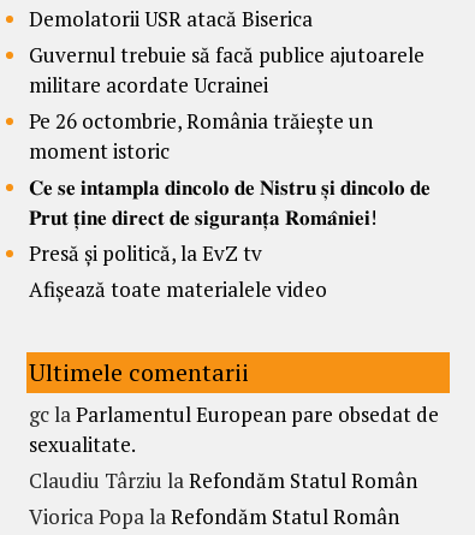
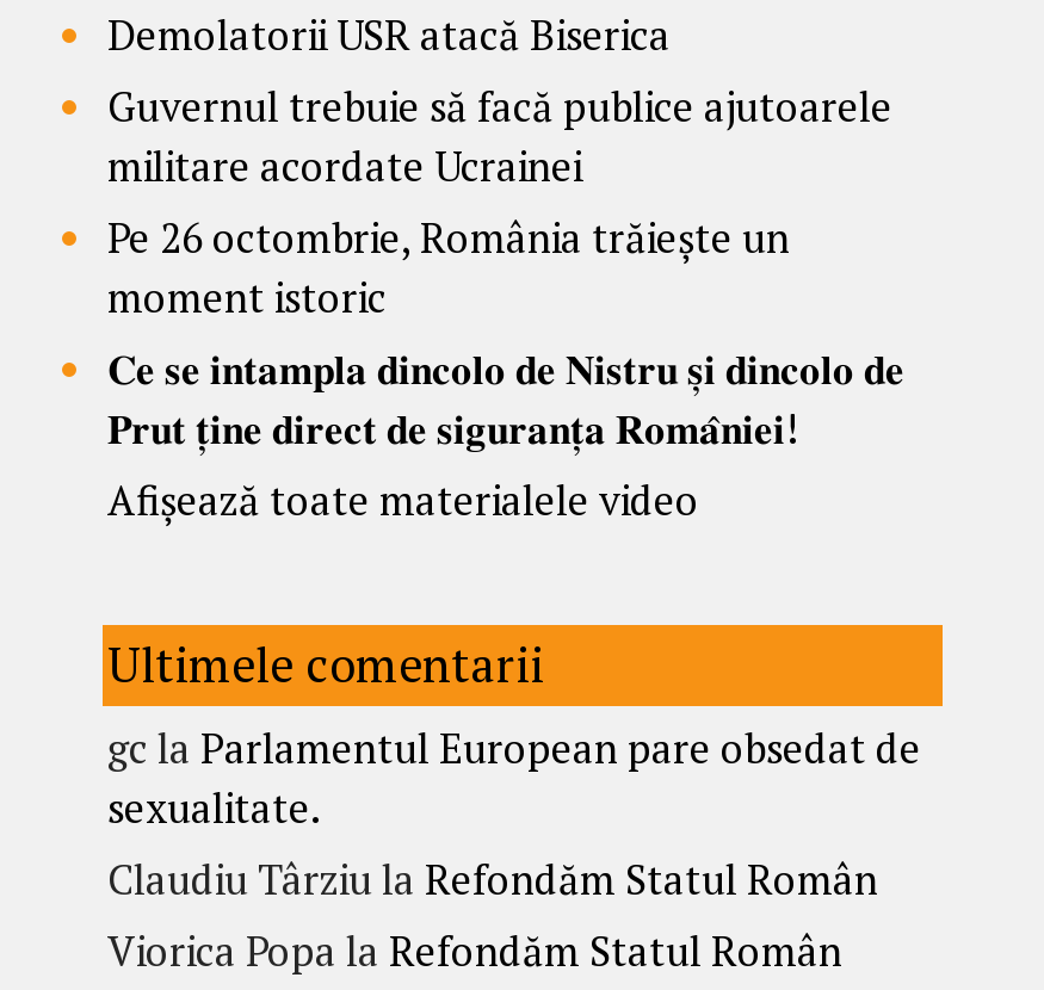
[29,239,262,266] Presă și politică, la EvZ tv -> none

